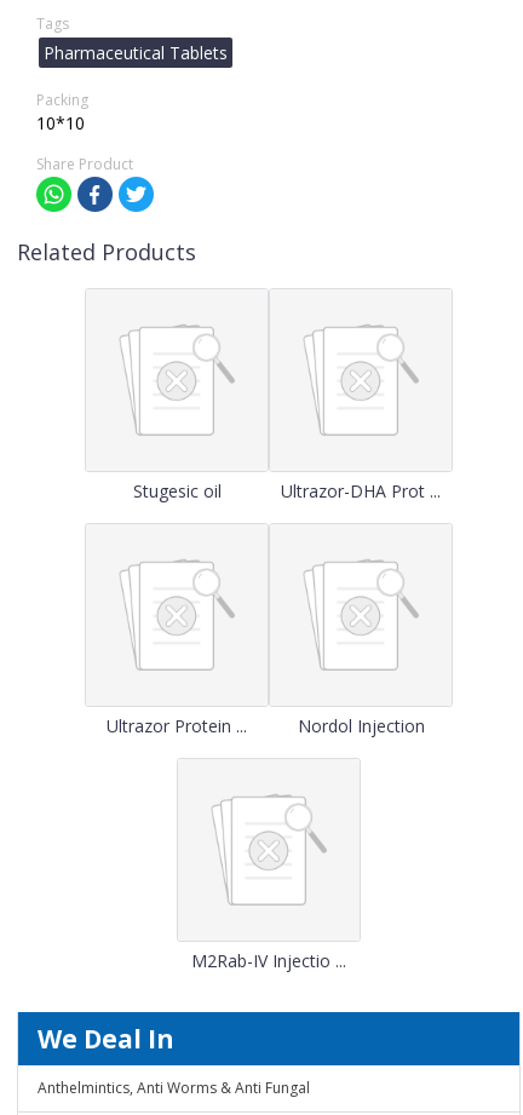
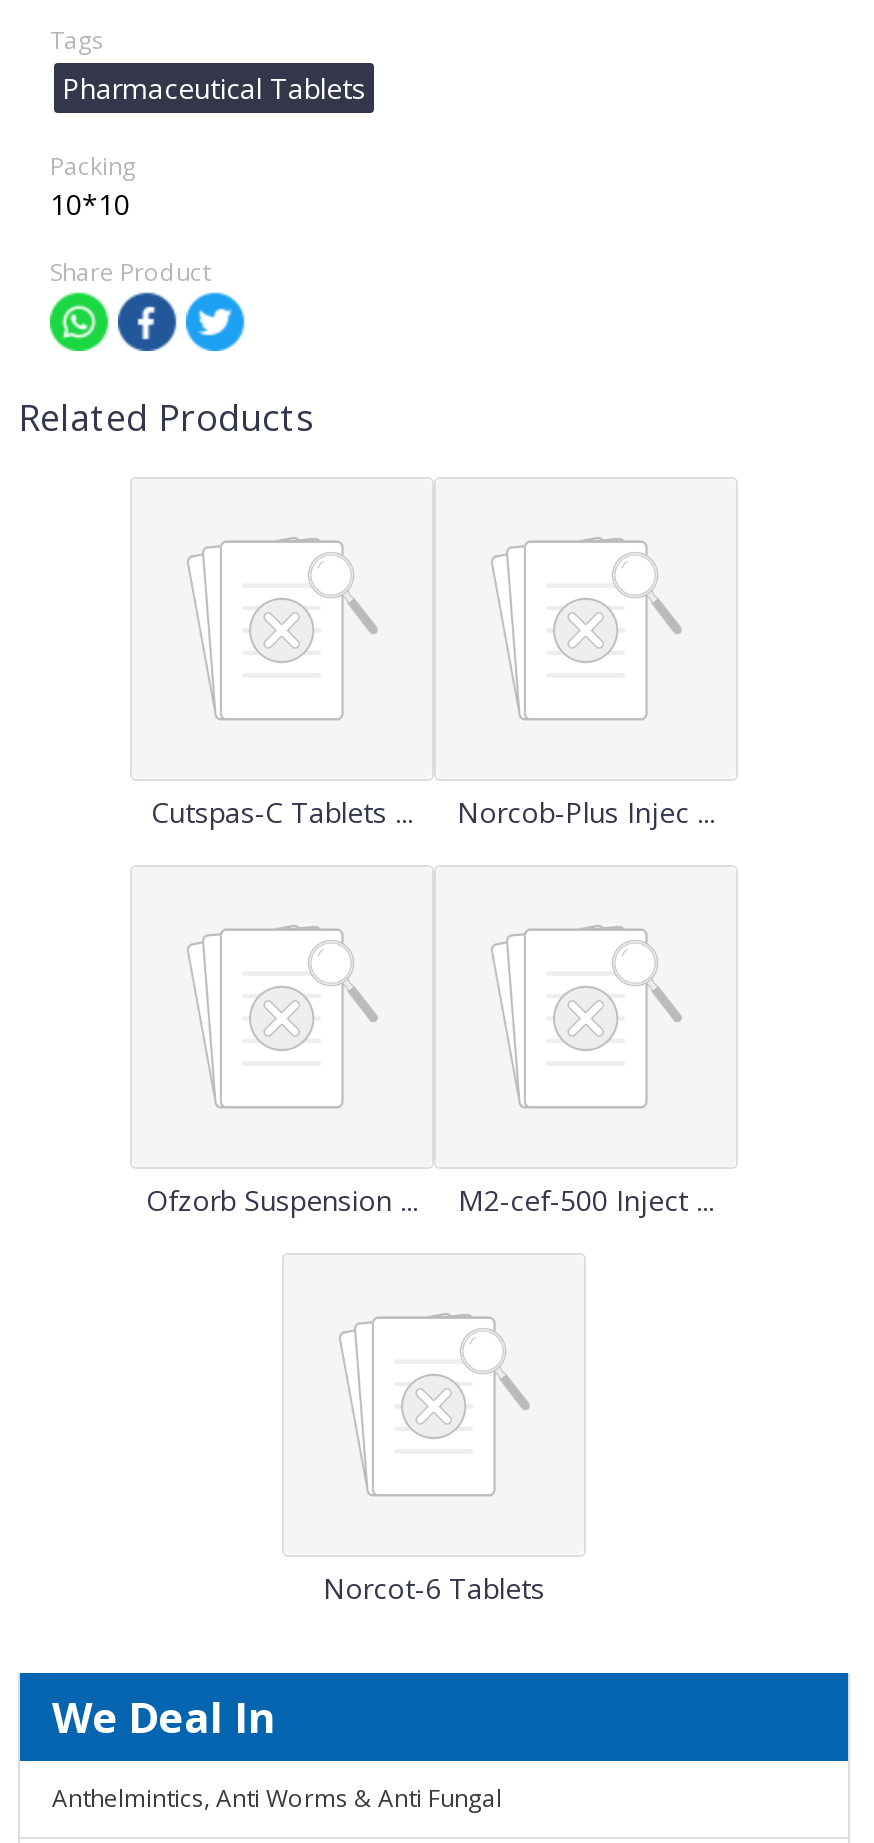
[133,479,441,502] Stugesic oil | Ultrazor-DHA Prot ... -> [151,793,715,831] Cutspas-C Tablets ... | Norcob-Plus Injec ...
[107,714,424,737] Ultrazor Protein ... | Nordol Injection -> [146,1181,714,1219] Ofzorb Suspension ... | M2-cef-500 Inject ...
[191,949,346,972] M2Rab-IV Injectio ... -> [323,1569,545,1607] Norcot-6 Tablets

